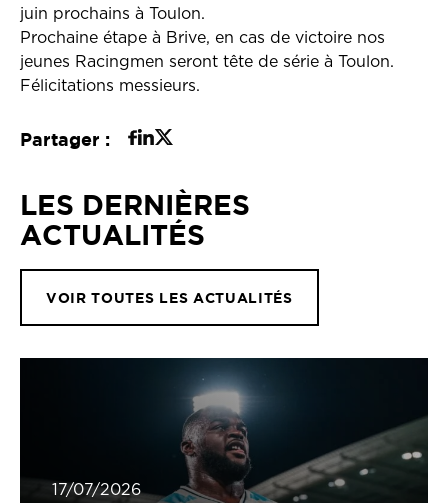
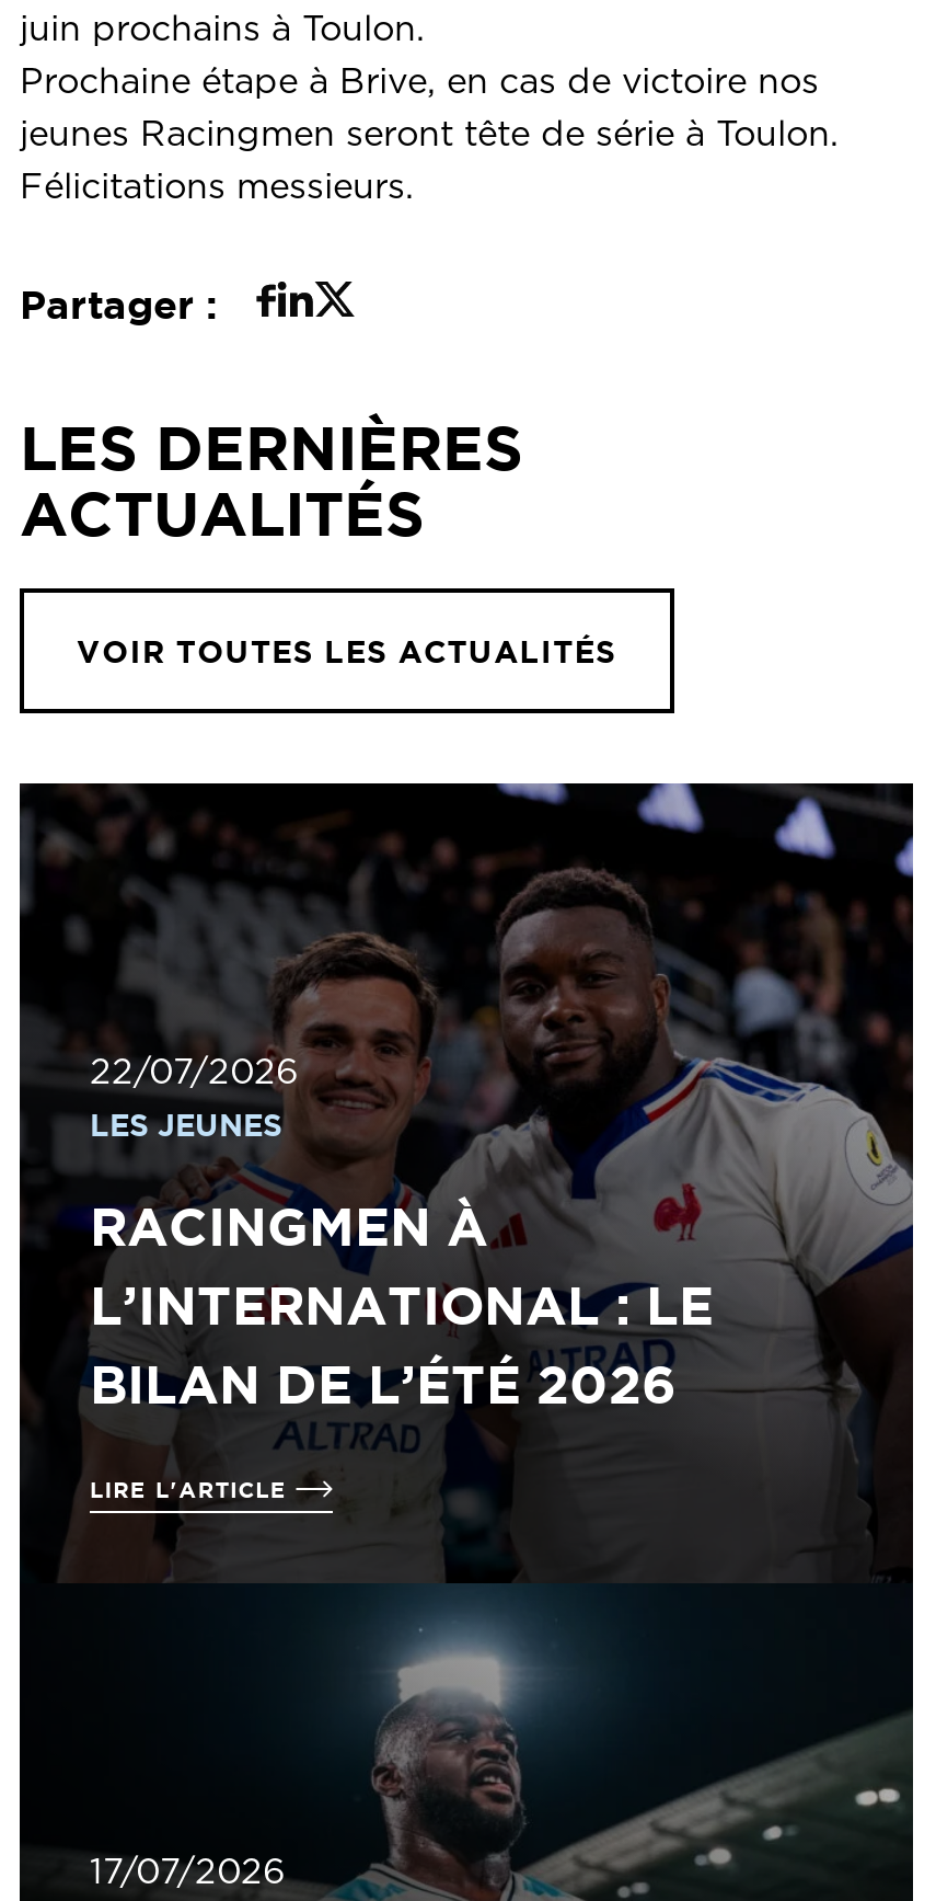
none -> [20,781,915,1583] [image] | 22/07/2026 | LES JEUNES | RACINGMEN À | L’INTERNATIONAL : LE | BILAN DE L’ÉTÉ 2026 | LIRE L'ARTICLE

